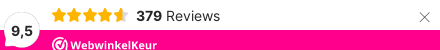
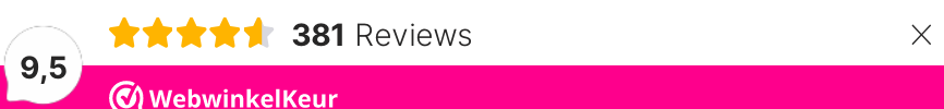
[136,6,220,23] 379 Reviews -> [291,14,472,51] 381 Reviews

